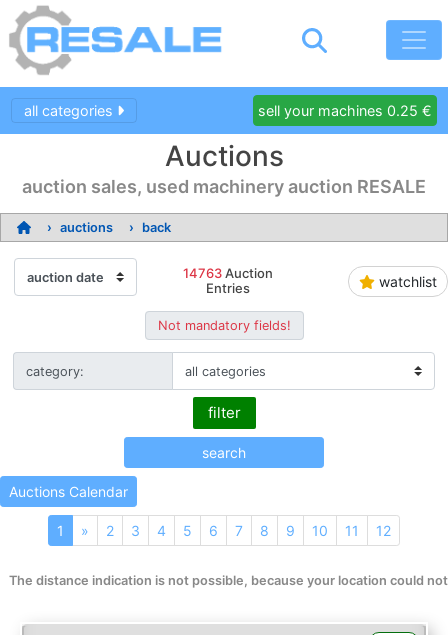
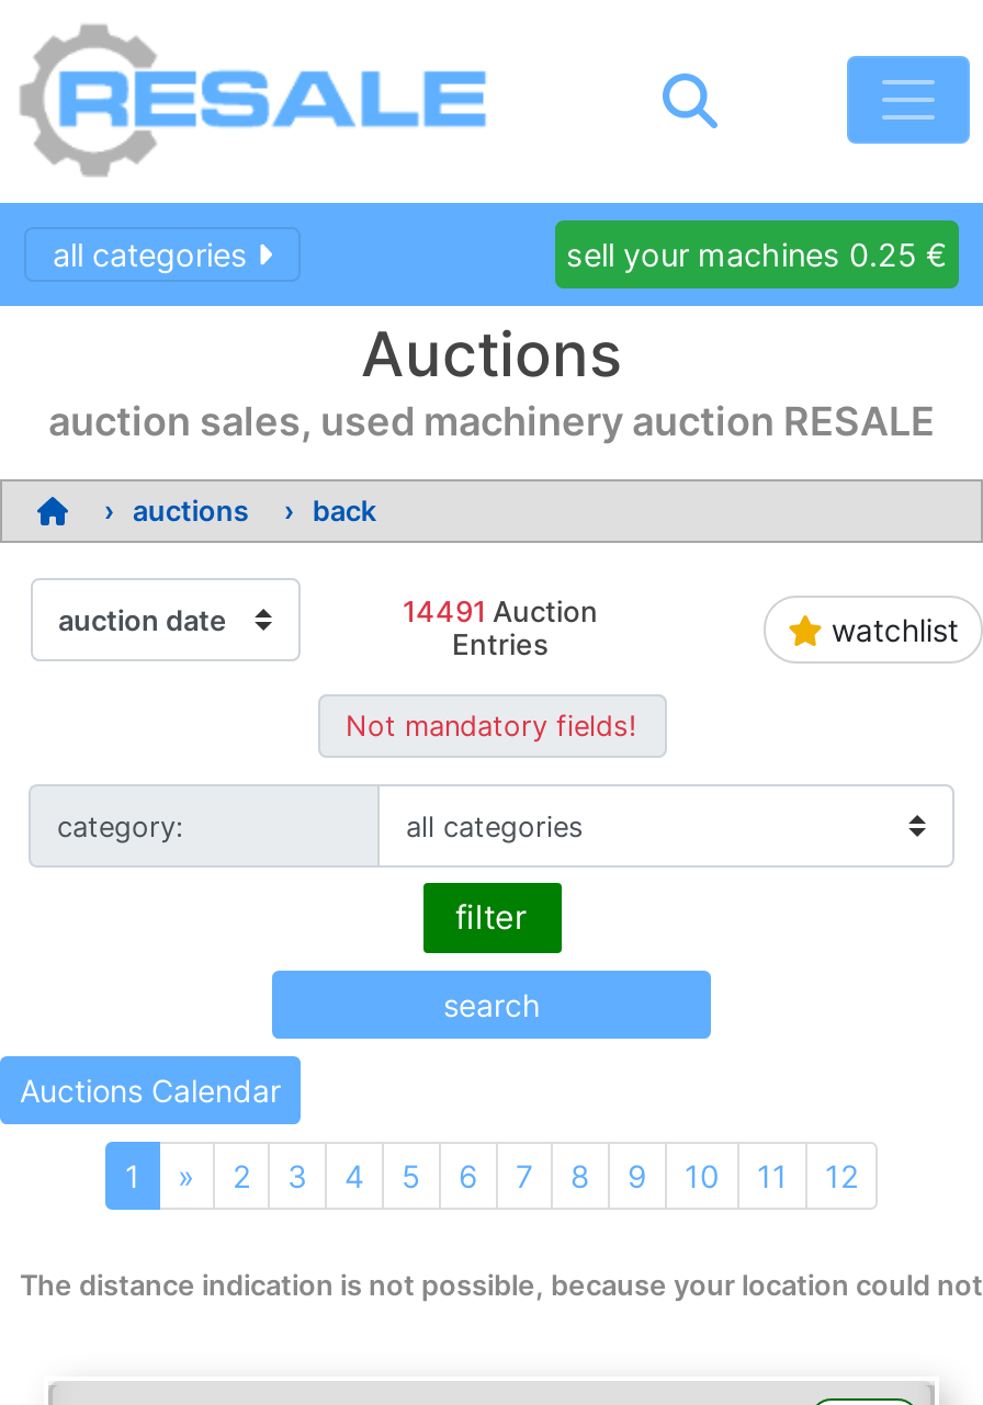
[183,265,273,281] 14763 Auction -> [403,593,598,628] 14491 Auction

